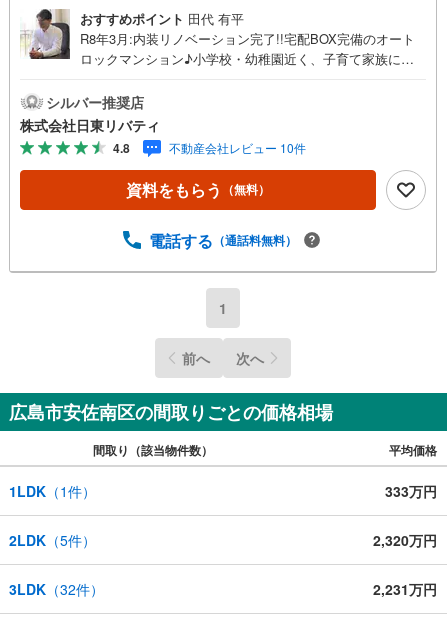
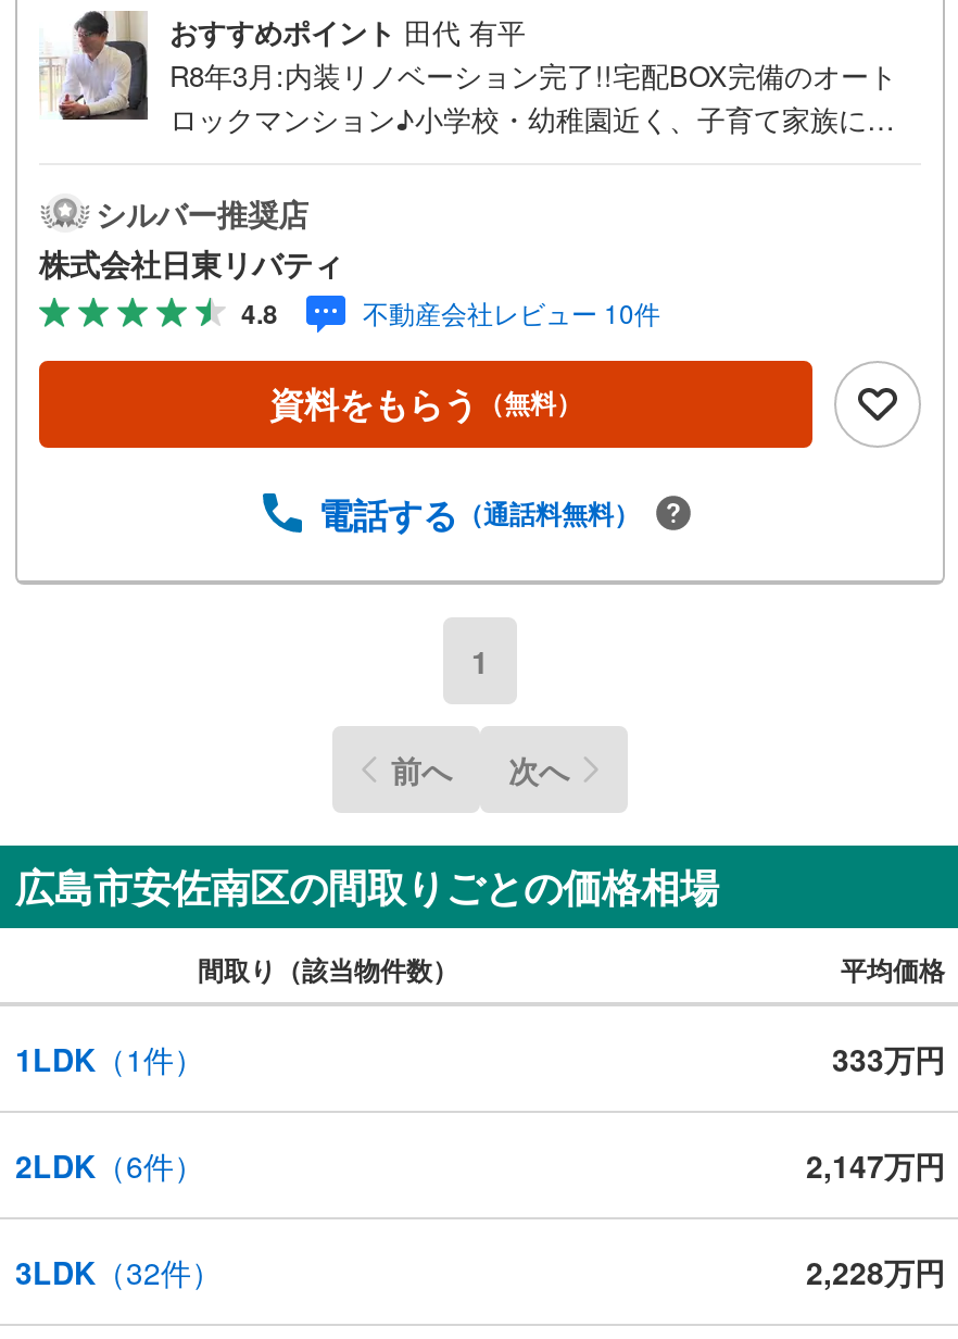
[9,530,96,550] 2LDK（5件） -> [15,1143,204,1186] 2LDK（6件）
[373,530,437,550] 2,320万円 -> [806,1143,945,1186] 2,147万円
[373,579,437,599] 2,231万円 -> [806,1249,945,1293] 2,228万円

